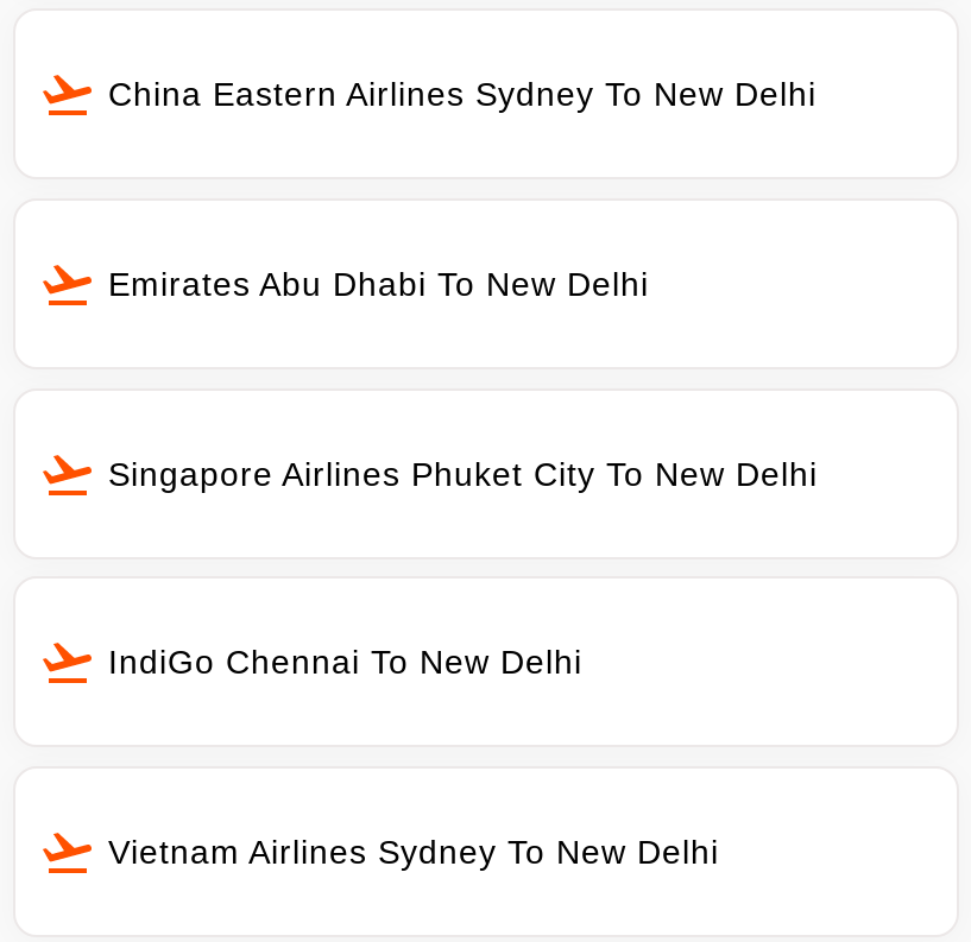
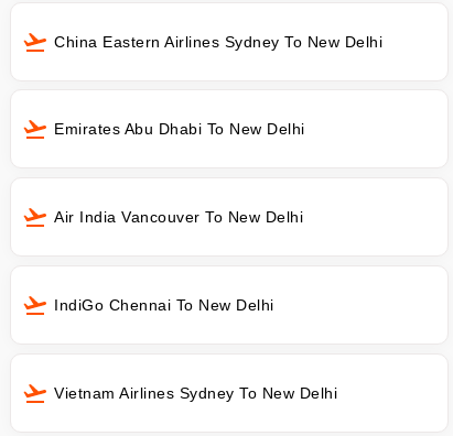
[108,454,818,492] Singapore Airlines Phuket City To New Delhi -> [54,209,303,226] Air India Vancouver To New Delhi

